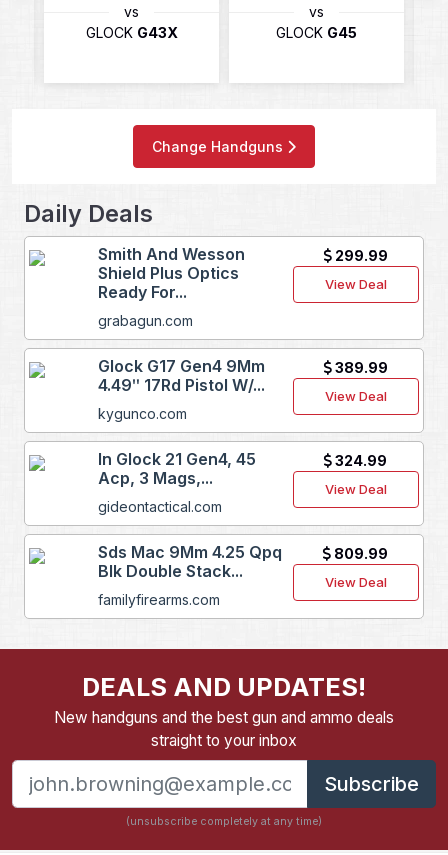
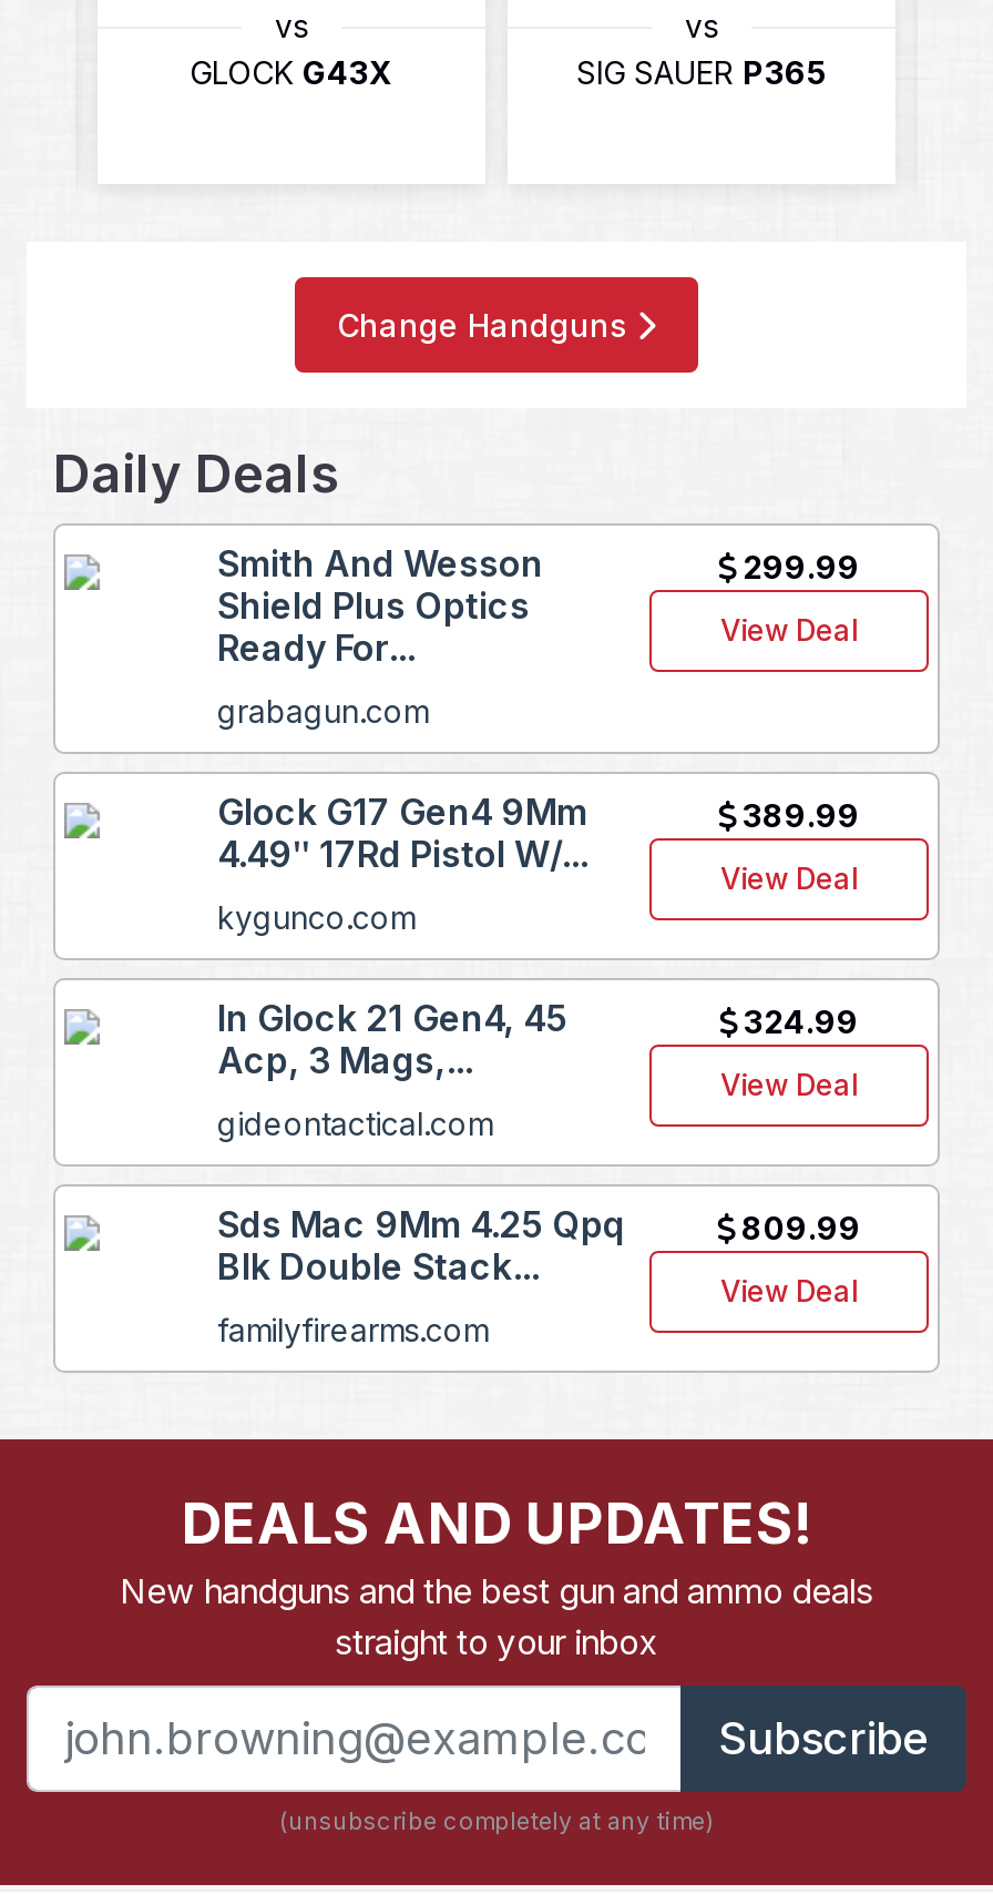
[276,23,357,40] GLOCK G45 -> [576,52,827,90] SIG SAUER P365

